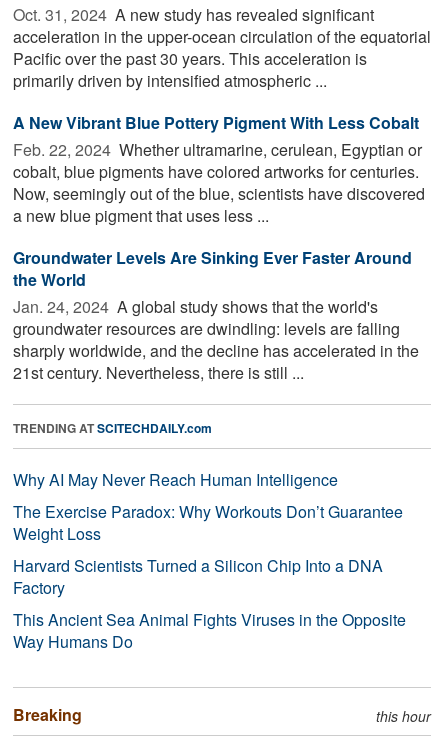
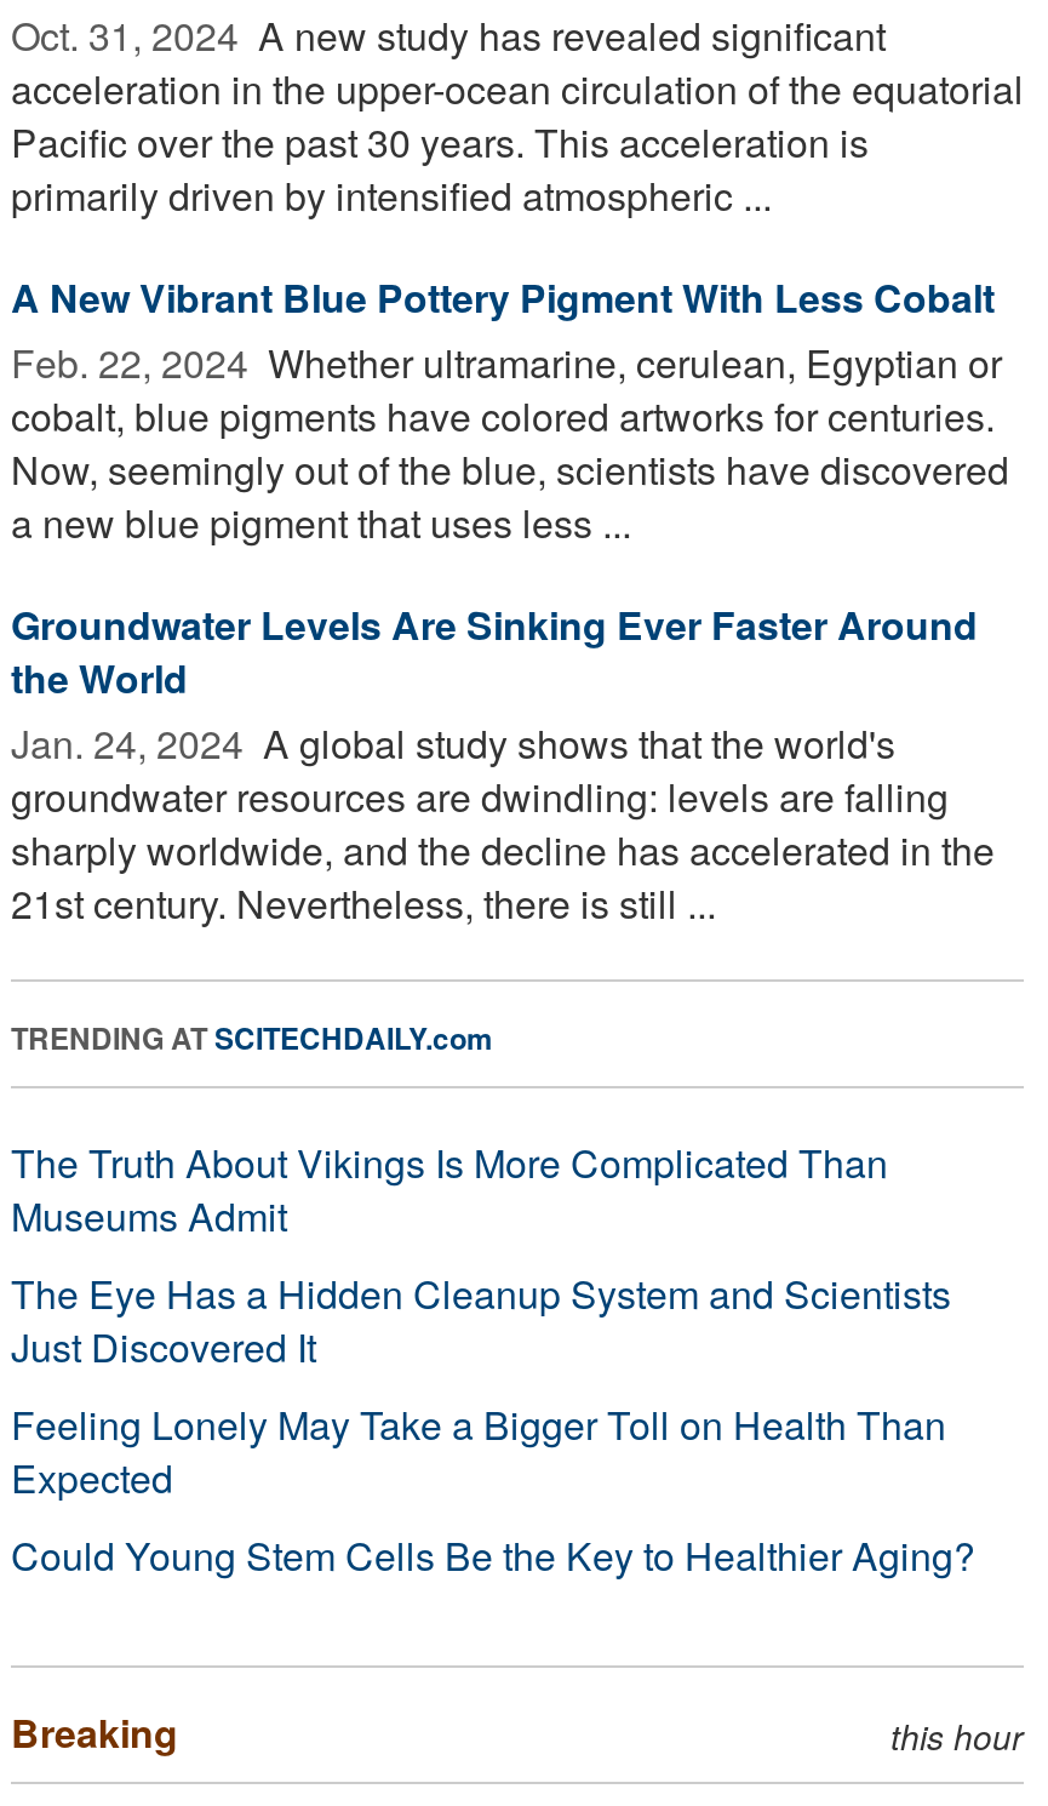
[13,468,406,653] Why AI May Never Reach Human Intelligence | The Exercise Paradox: Why Workouts Don’t Guarantee | Weight Loss | Harvard Scientists Turned a Silicon Chip Into a DNA | Factory | This Ancient Sea Animal Fights Viruses in the Opposite | Way Humans Do -> [11,1134,975,1582] The Truth About Vikings Is More Complicated Than | Museums Admit | The Eye Has a Hidden Cleanup System and Scientists | Just Discovered It | Feeling Lonely May Take a Bigger Toll on Health Than | Expected | Could Young Stem Cells Be the Key to Healthier Aging?

